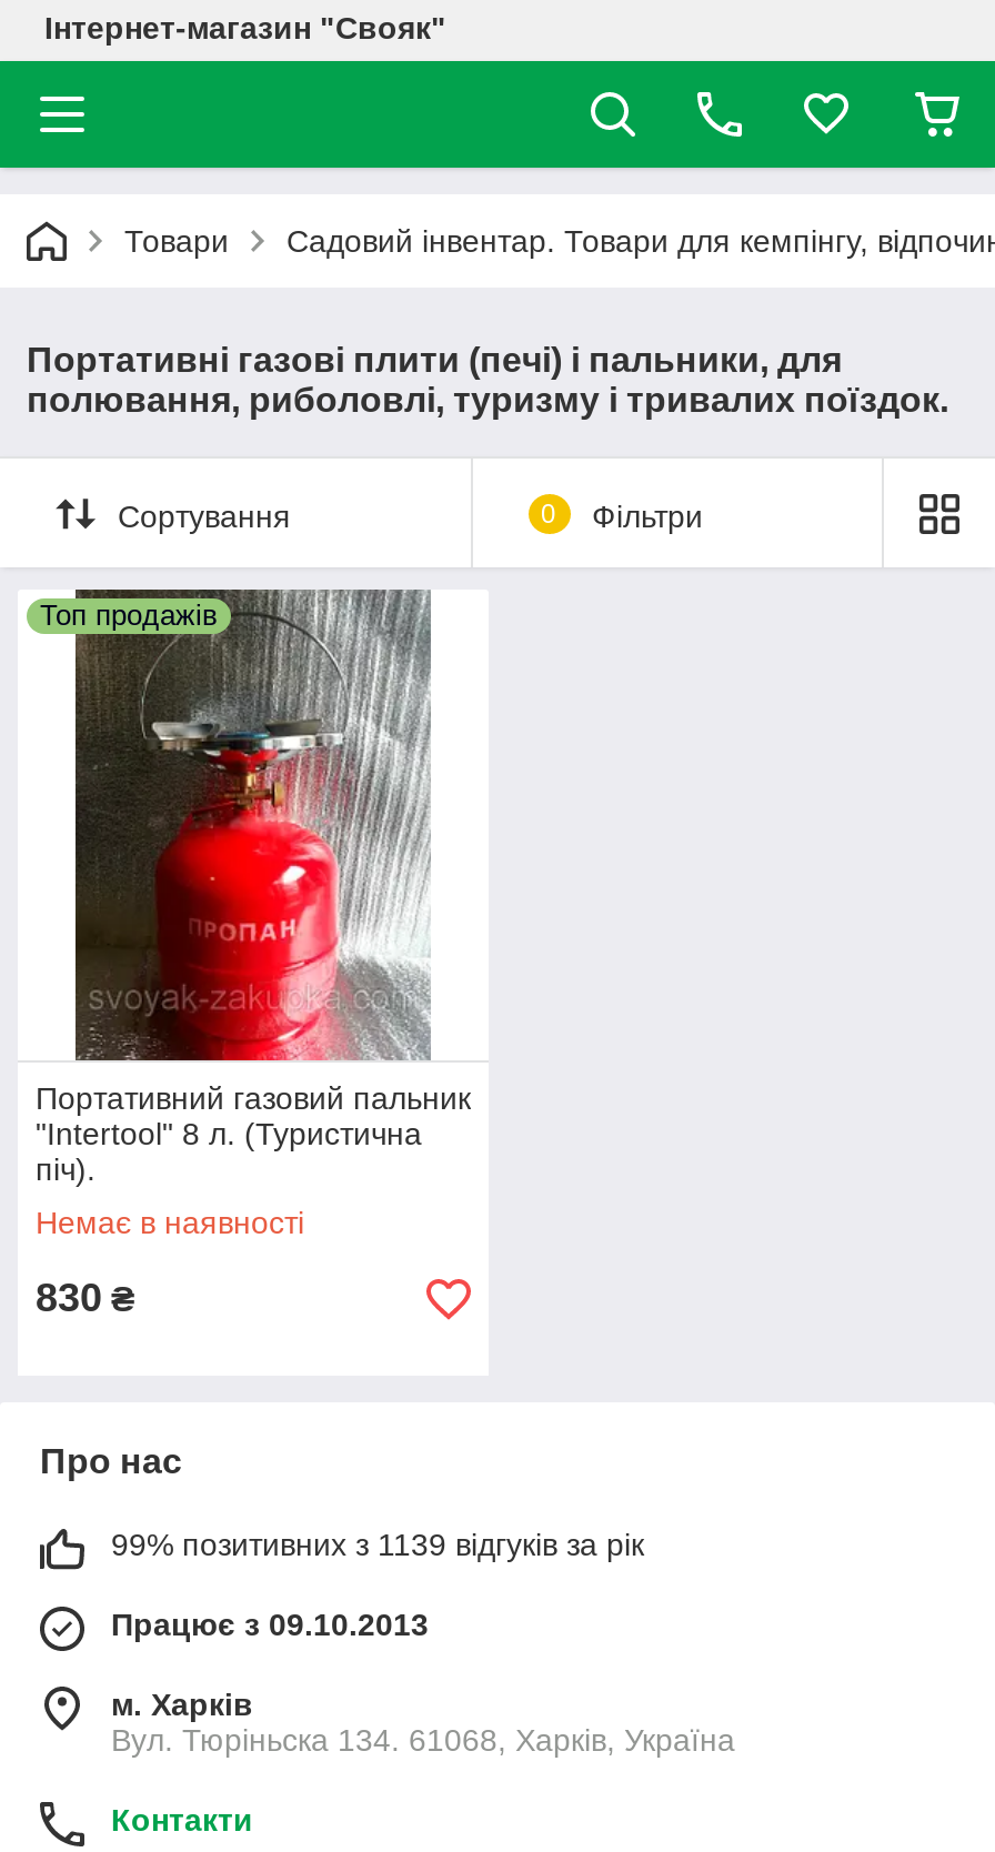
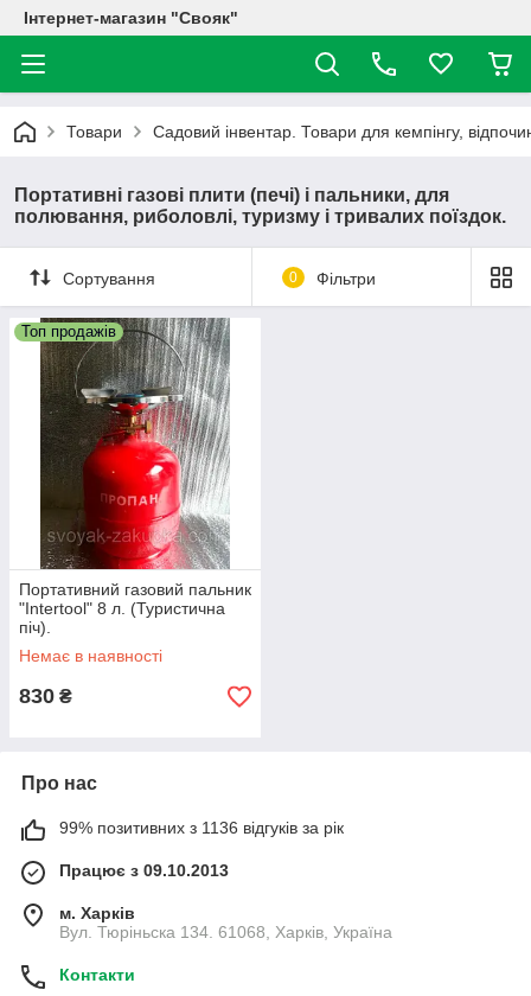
[111,1527,644,1562] 99% позитивних з 1139 відгуків за рік -> [59,818,344,837] 99% позитивних з 1136 відгуків за рік

